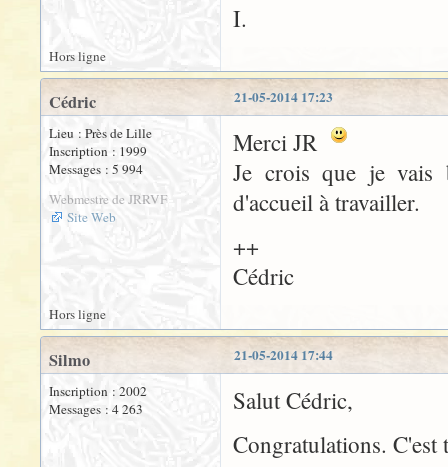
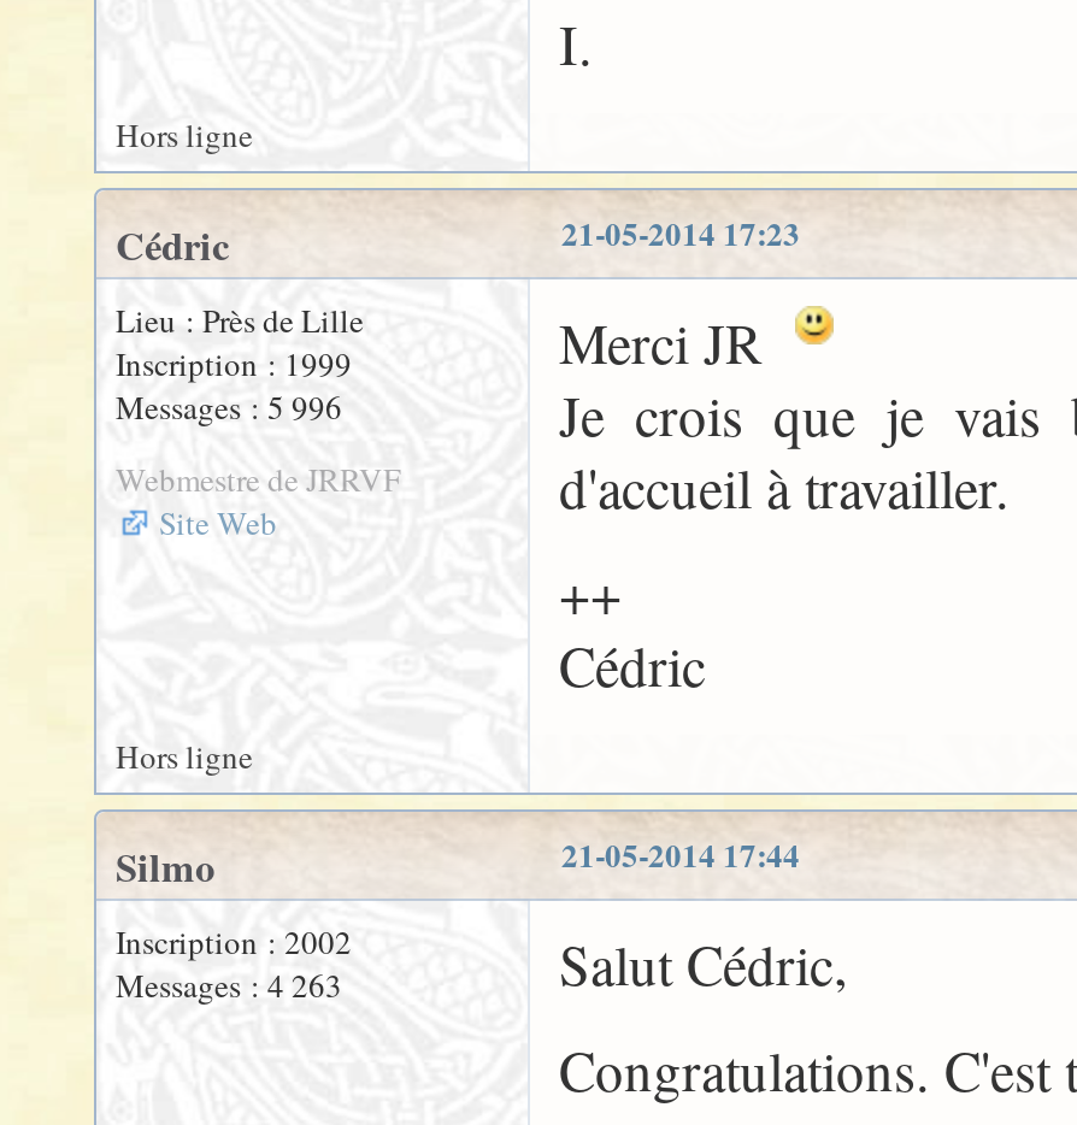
[49,160,143,178] Messages : 5 994 -> [116,385,342,429] Messages : 5 996

